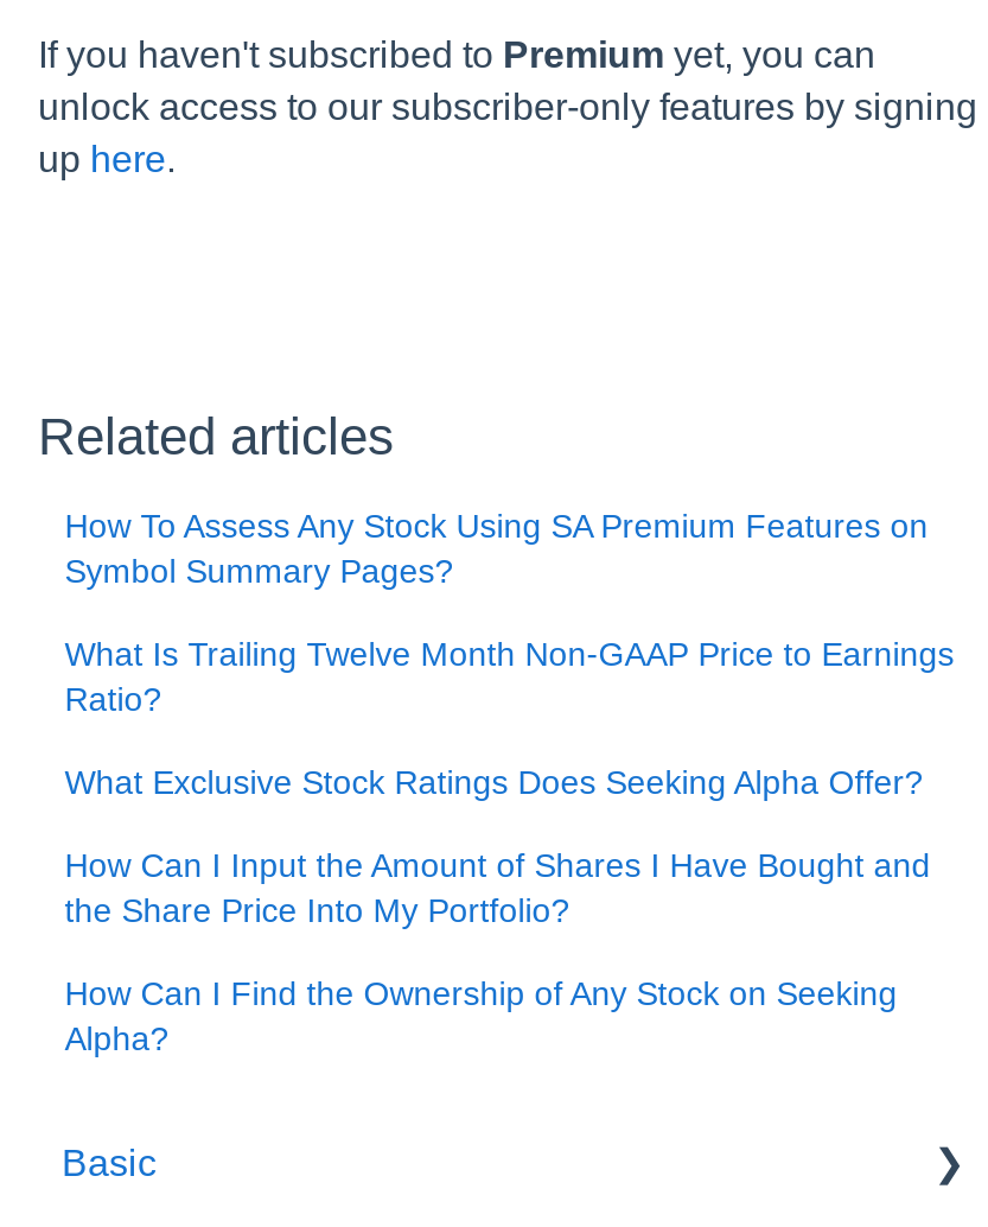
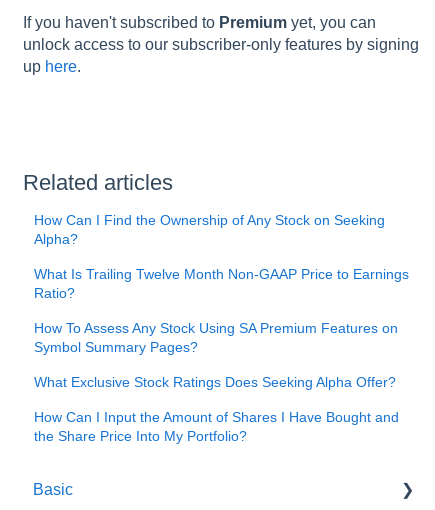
moved [65,506,928,589] -> [34,320,398,355]: How To Assess Any Stock Using SA Premium Features on | Symbol Summary Pages?
moved [65,762,930,928] -> [34,374,399,444]: What Exclusive Stock Ratings Does Seeking Alpha Offer? | How Can I Input the Amount of Shares I Have Bought and | the Share Price Into My Portfolio?
moved [65,974,897,1057] -> [34,212,385,247]: How Can I Find the Ownership of Any Stock on Seeking | Alpha?

